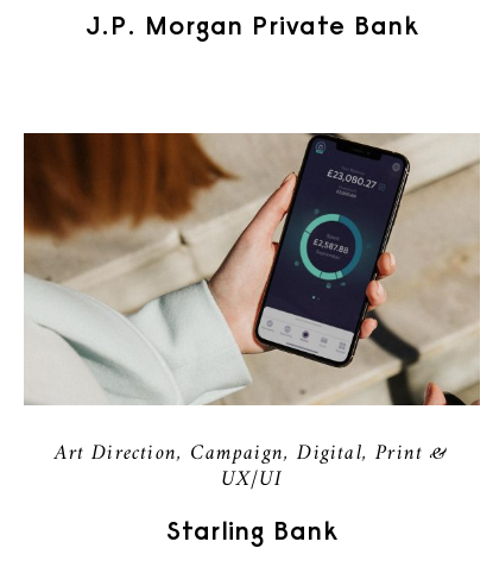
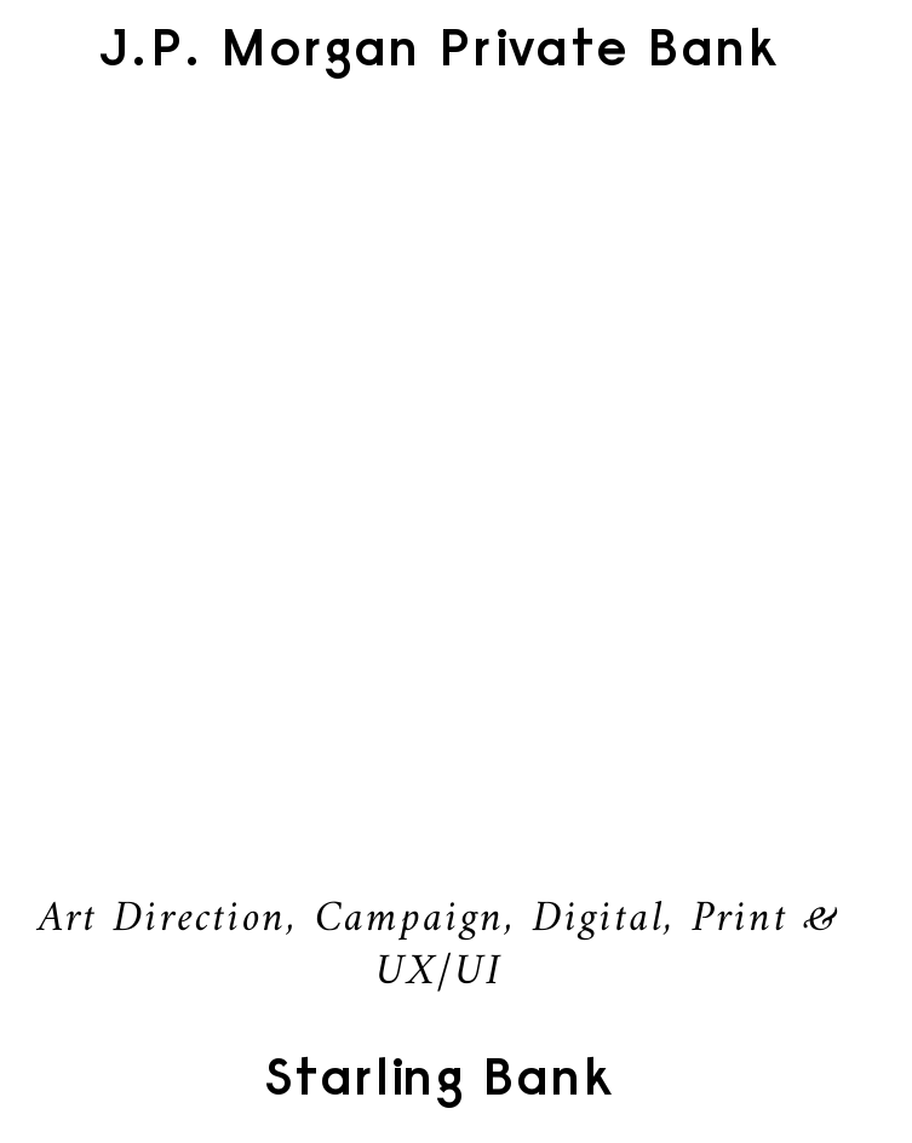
[23,132,481,407] [image] -> none

